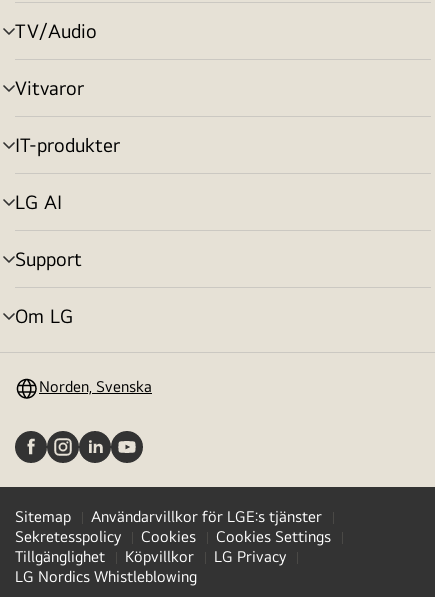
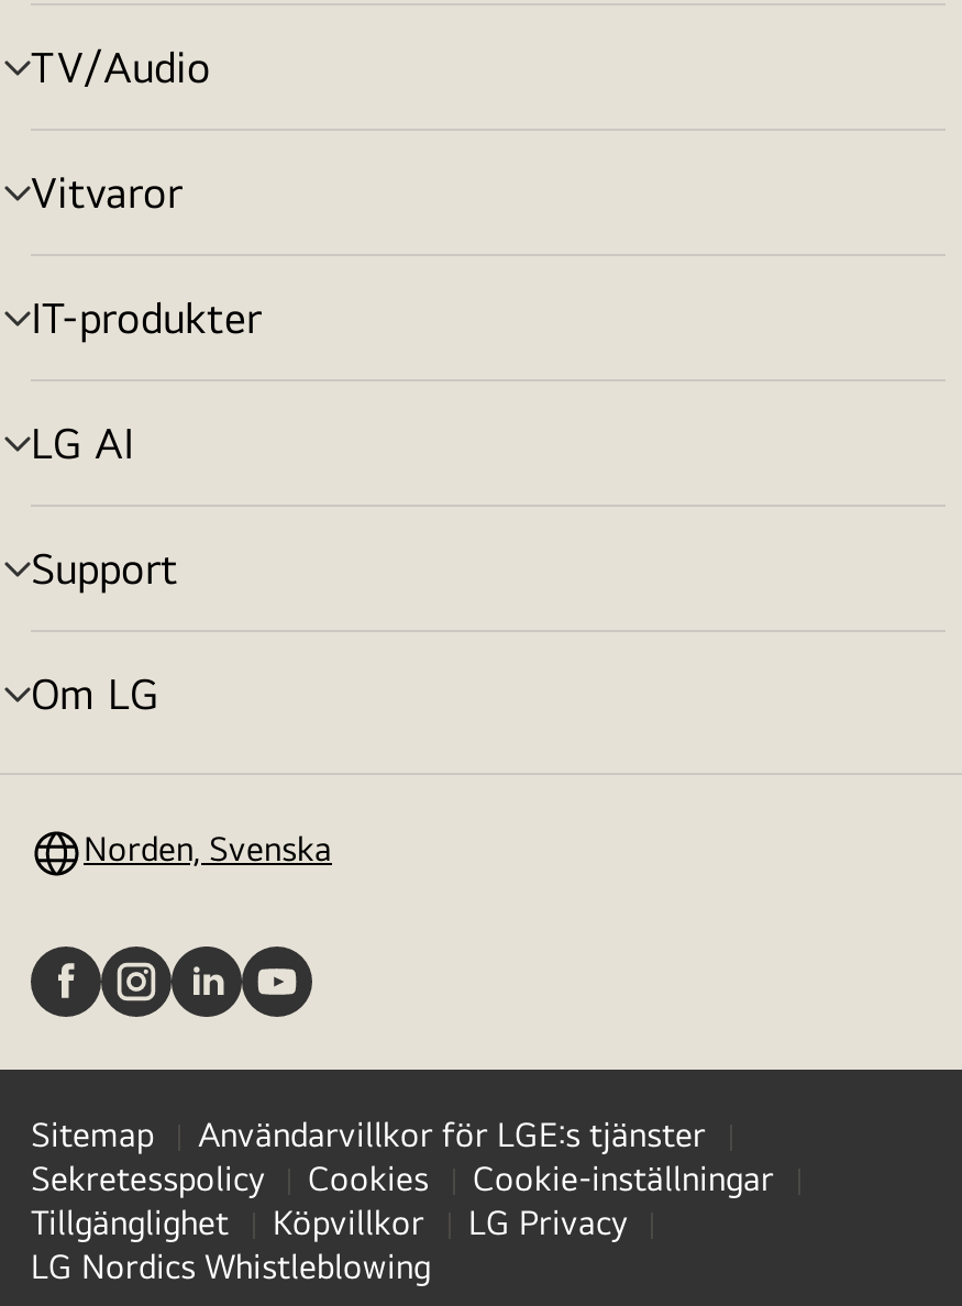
[216,527,331,546] Cookies Settings -> [473,1158,774,1199] Cookie-inställningar

